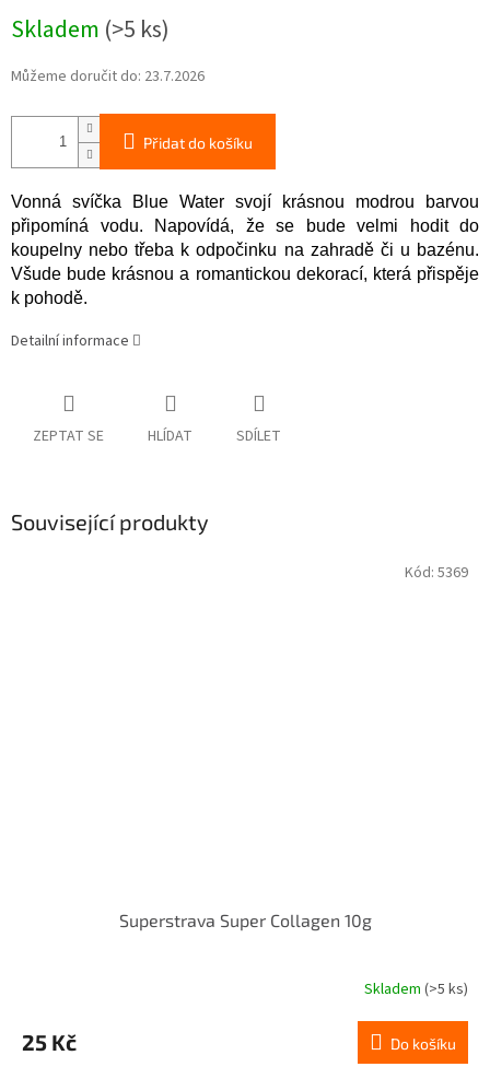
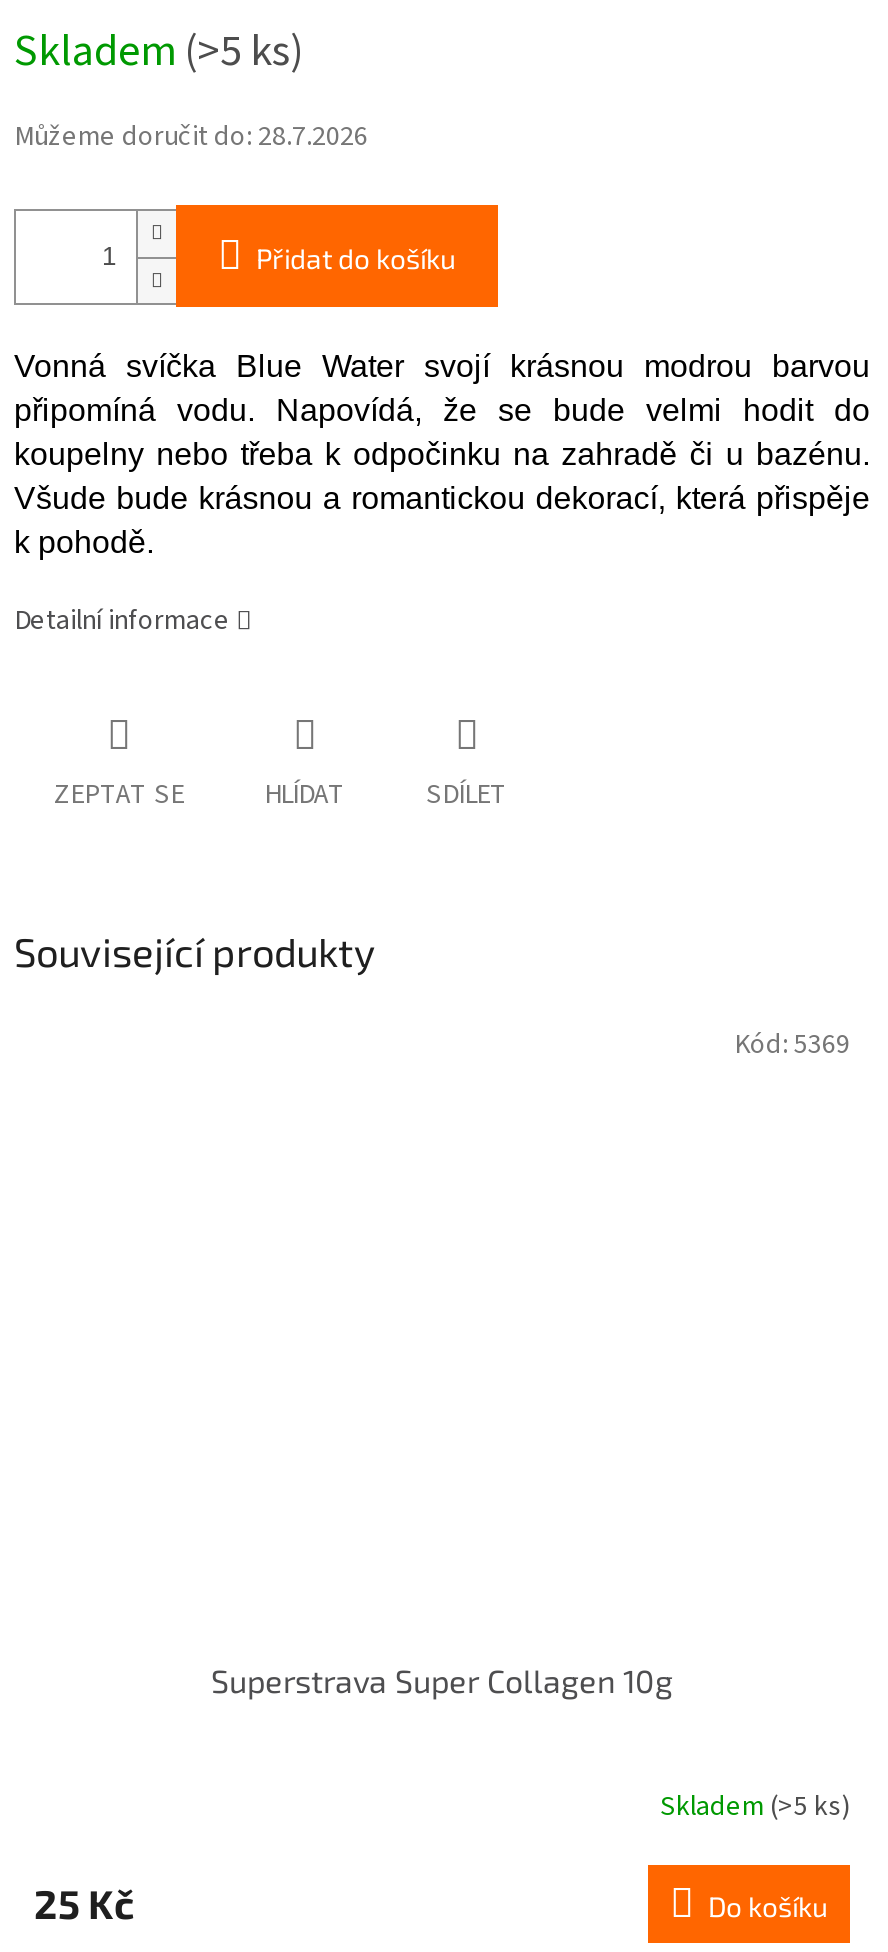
[11,66,205,88] Můžeme doručit do: 23.7.2026 -> [14,118,368,158] Můžeme doručit do: 28.7.2026

